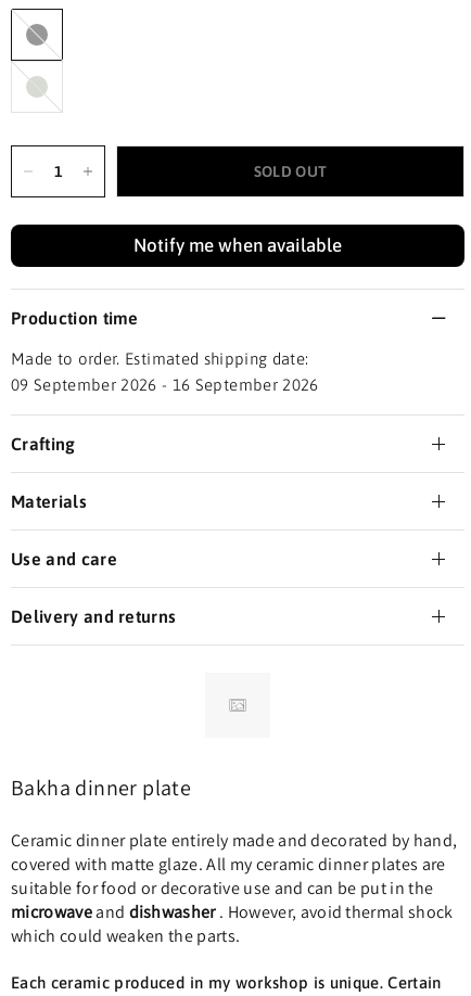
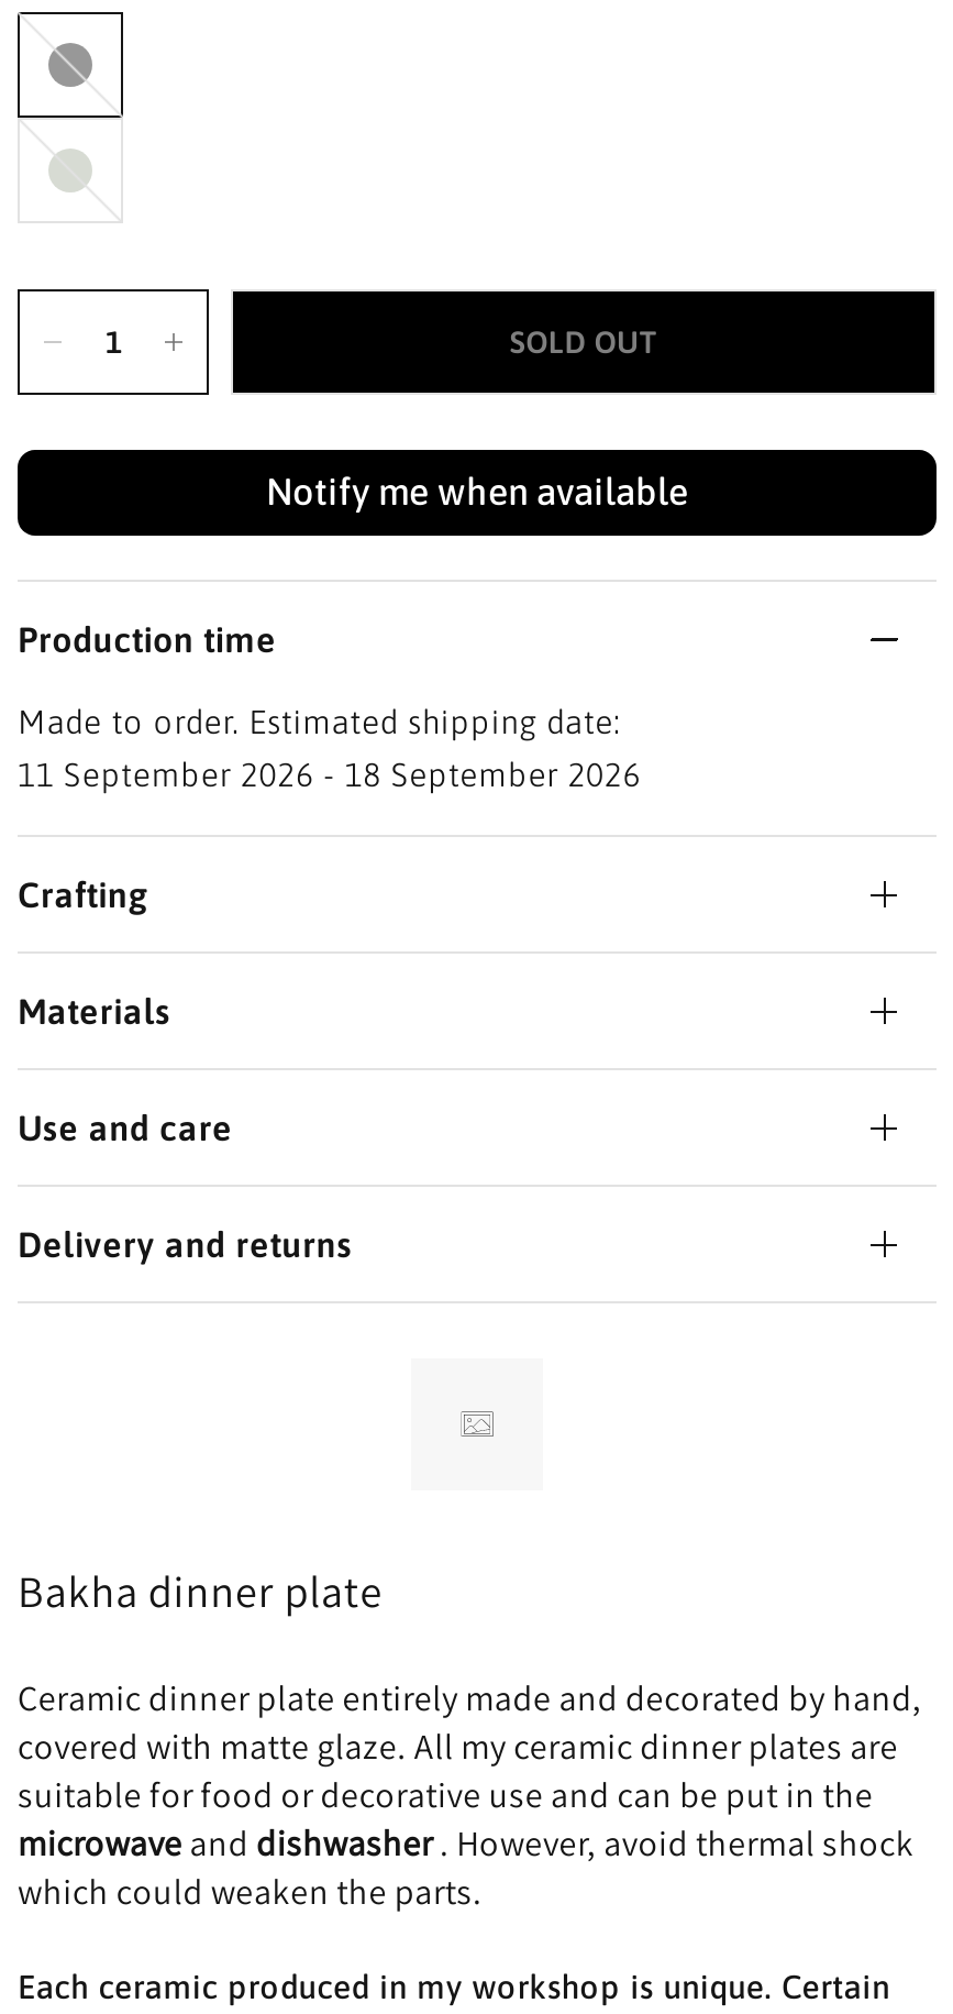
[11,375,319,393] 09 September 2026 - 16 September 2026 -> [18,755,641,792] 11 September 2026 - 18 September 2026

